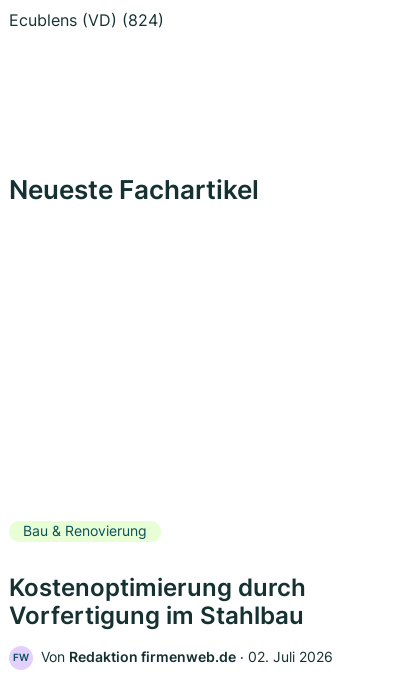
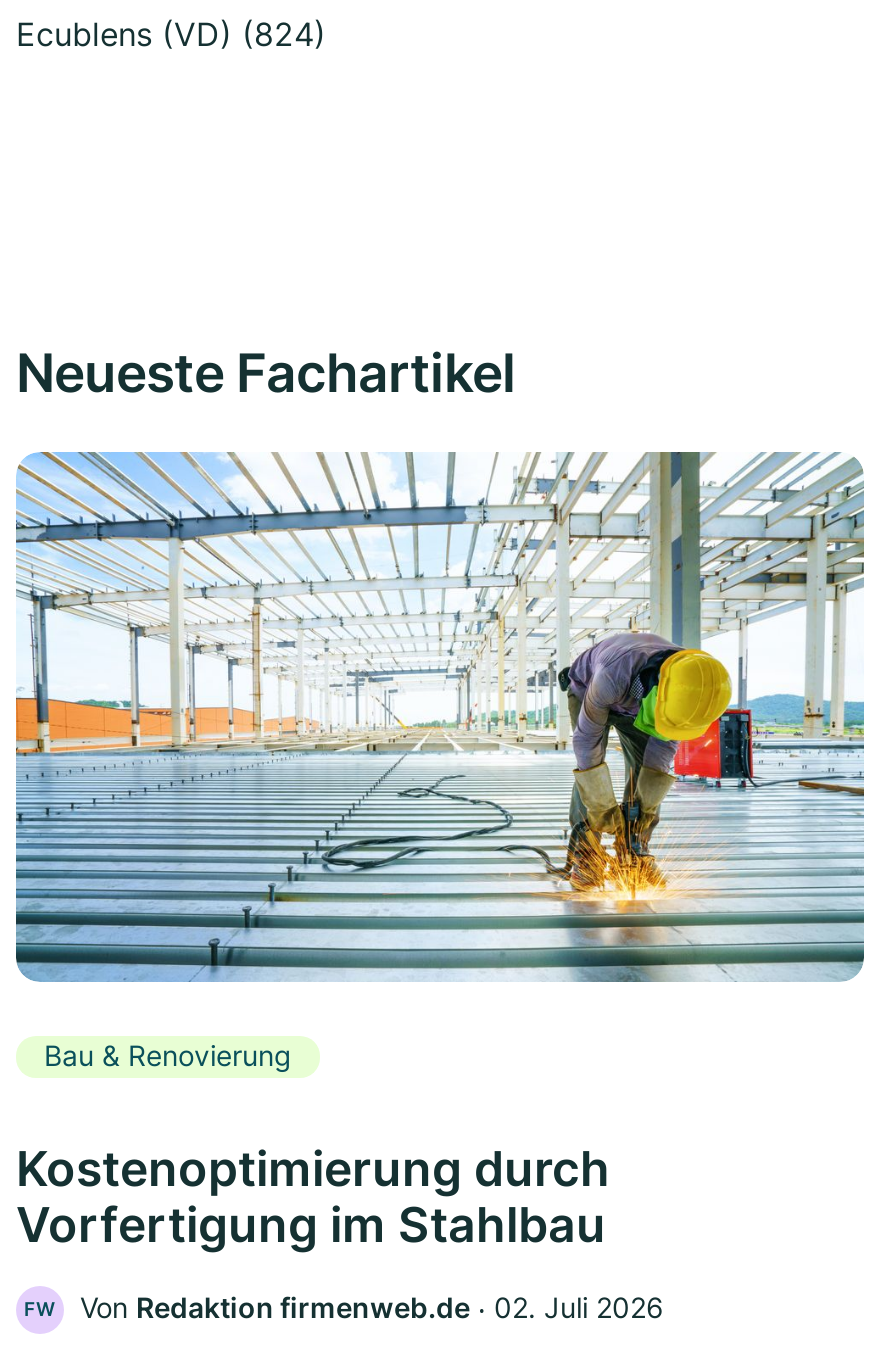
none -> [14,450,866,984] [image]

